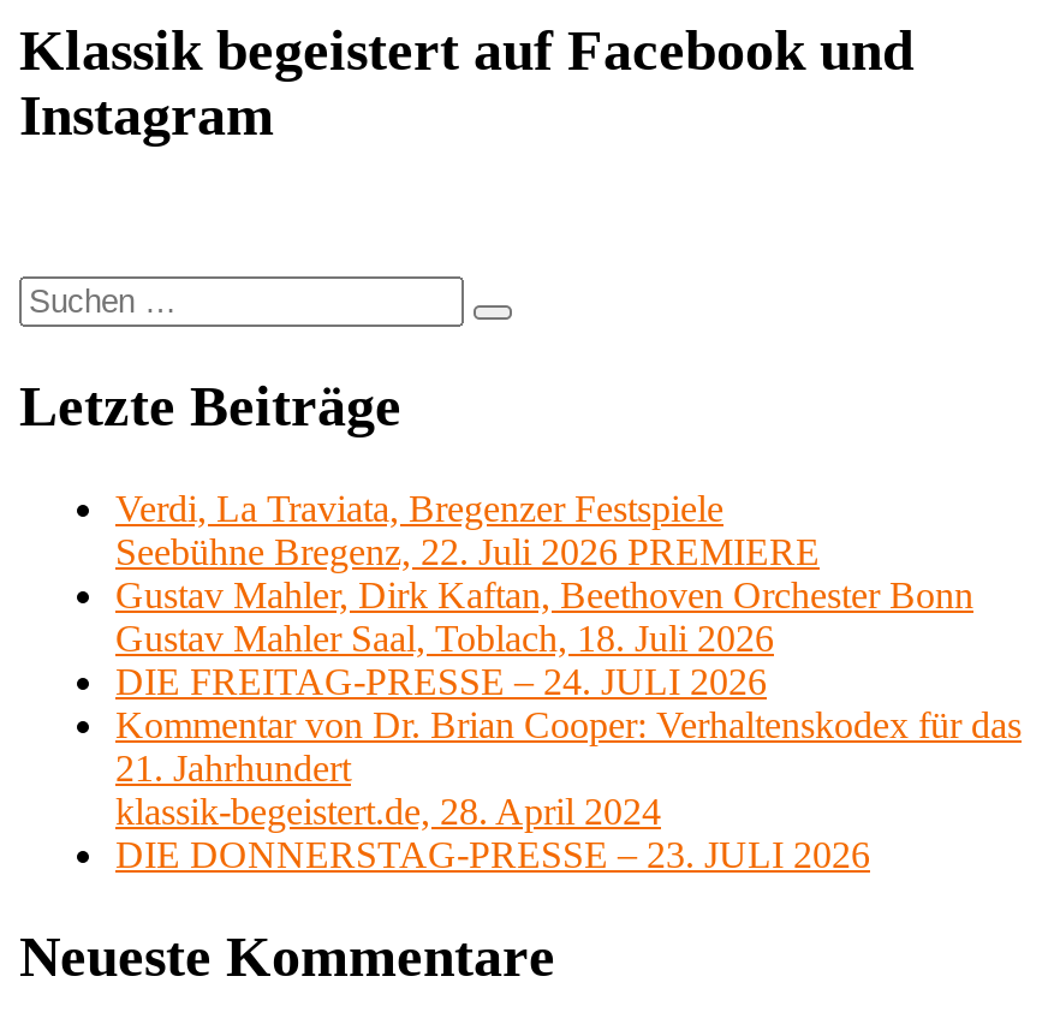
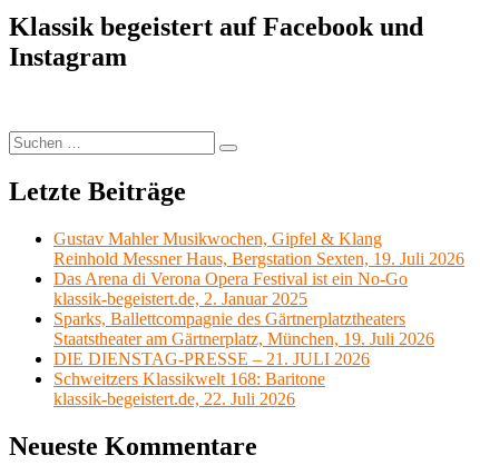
[115,488,1022,875] Verdi, La Traviata, Bregenzer Festspiele | Seebühne Bregenz, 22. Juli 2026 PREMIERE | Gustav Mahler, Dirk Kaftan, Beethoven Orchester Bonn | Gustav Mahler Saal, Toblach, 18. Juli 2026 | DIE FREITAG-PRESSE – 24. JULI 2026 | Kommentar von Dr. Brian Cooper: Verhaltenskodex für das | 21. Jahrhundert | klassik-begeistert.de, 28. April 2024 | DIE DONNERSTAG-PRESSE – 23. JULI 2026 -> [53,229,464,408] Gustav Mahler Musikwochen, Gipfel & Klang | Reinhold Messner Haus, Bergstation Sexten, 19. Juli 2026 | Das Arena di Verona Opera Festival ist ein No-Go | klassik-begeistert.de, 2. Januar 2025 | Sparks, Ballettcompagnie des Gärtnerplatztheaters | Staatstheater am Gärtnerplatz, München, 19. Juli 2026 | DIE DIENSTAG-PRESSE – 21. JULI 2026 | Schweitzers Klassikwelt 168: Baritone | klassik-begeistert.de, 22. Juli 2026

